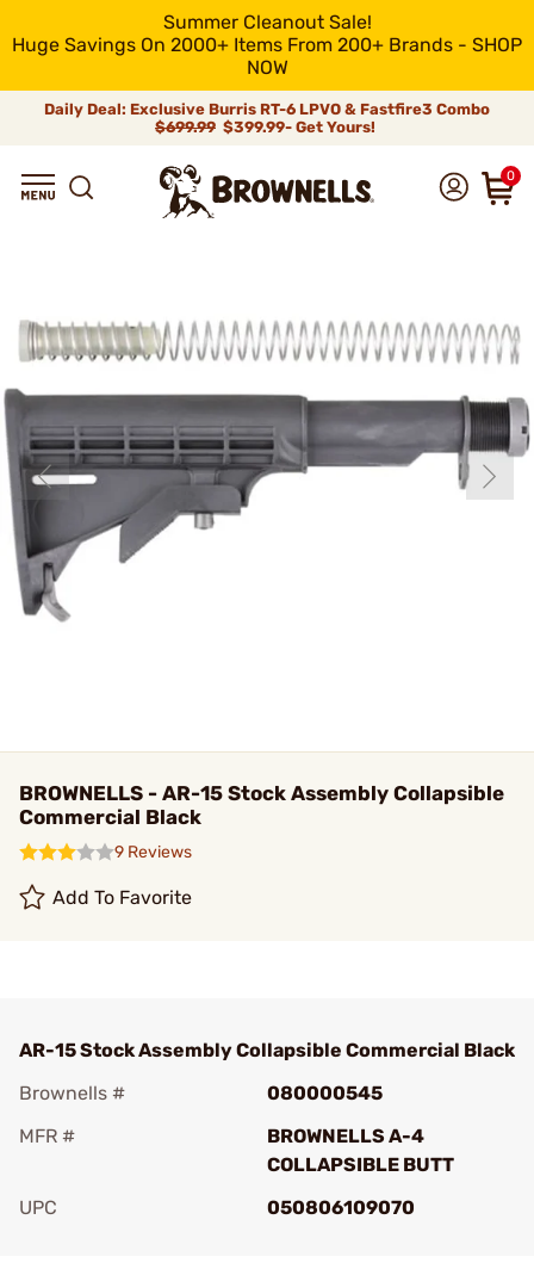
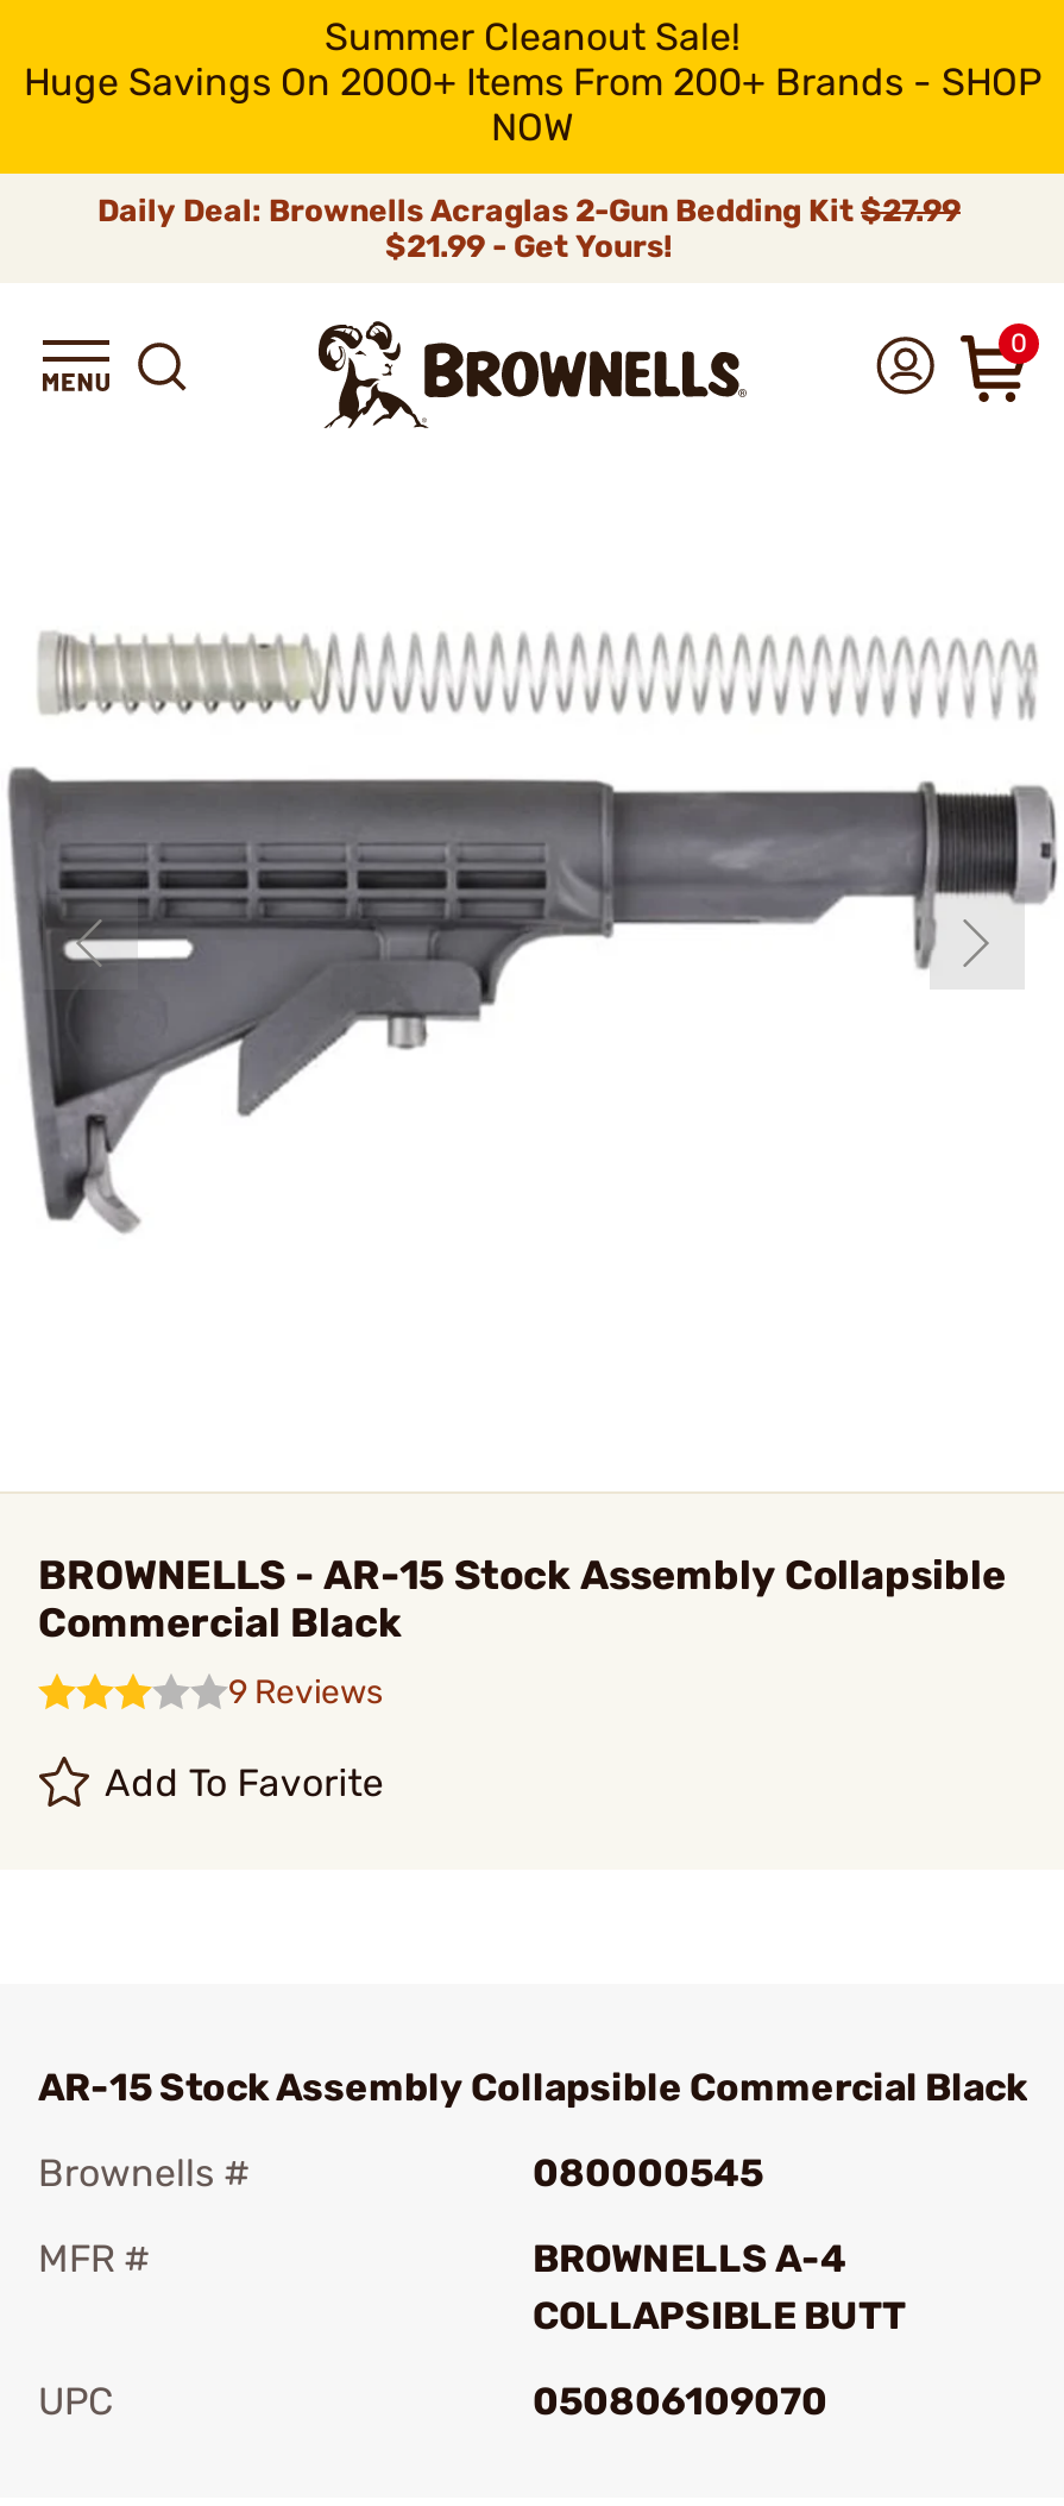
[44,100,490,136] Daily Deal: Exclusive Burris RT-6 LPVO & Fastfire3 Combo | $699.99 $399.99- Get Yours! -> [97,193,961,264] Daily Deal: Brownells Acraglas 2-Gun Bedding Kit $27.99 | $21.99 - Get Yours!

